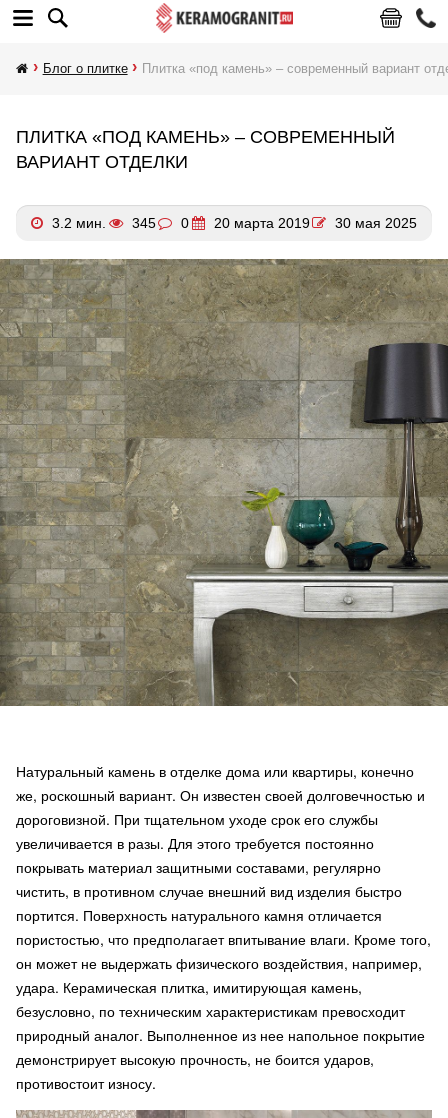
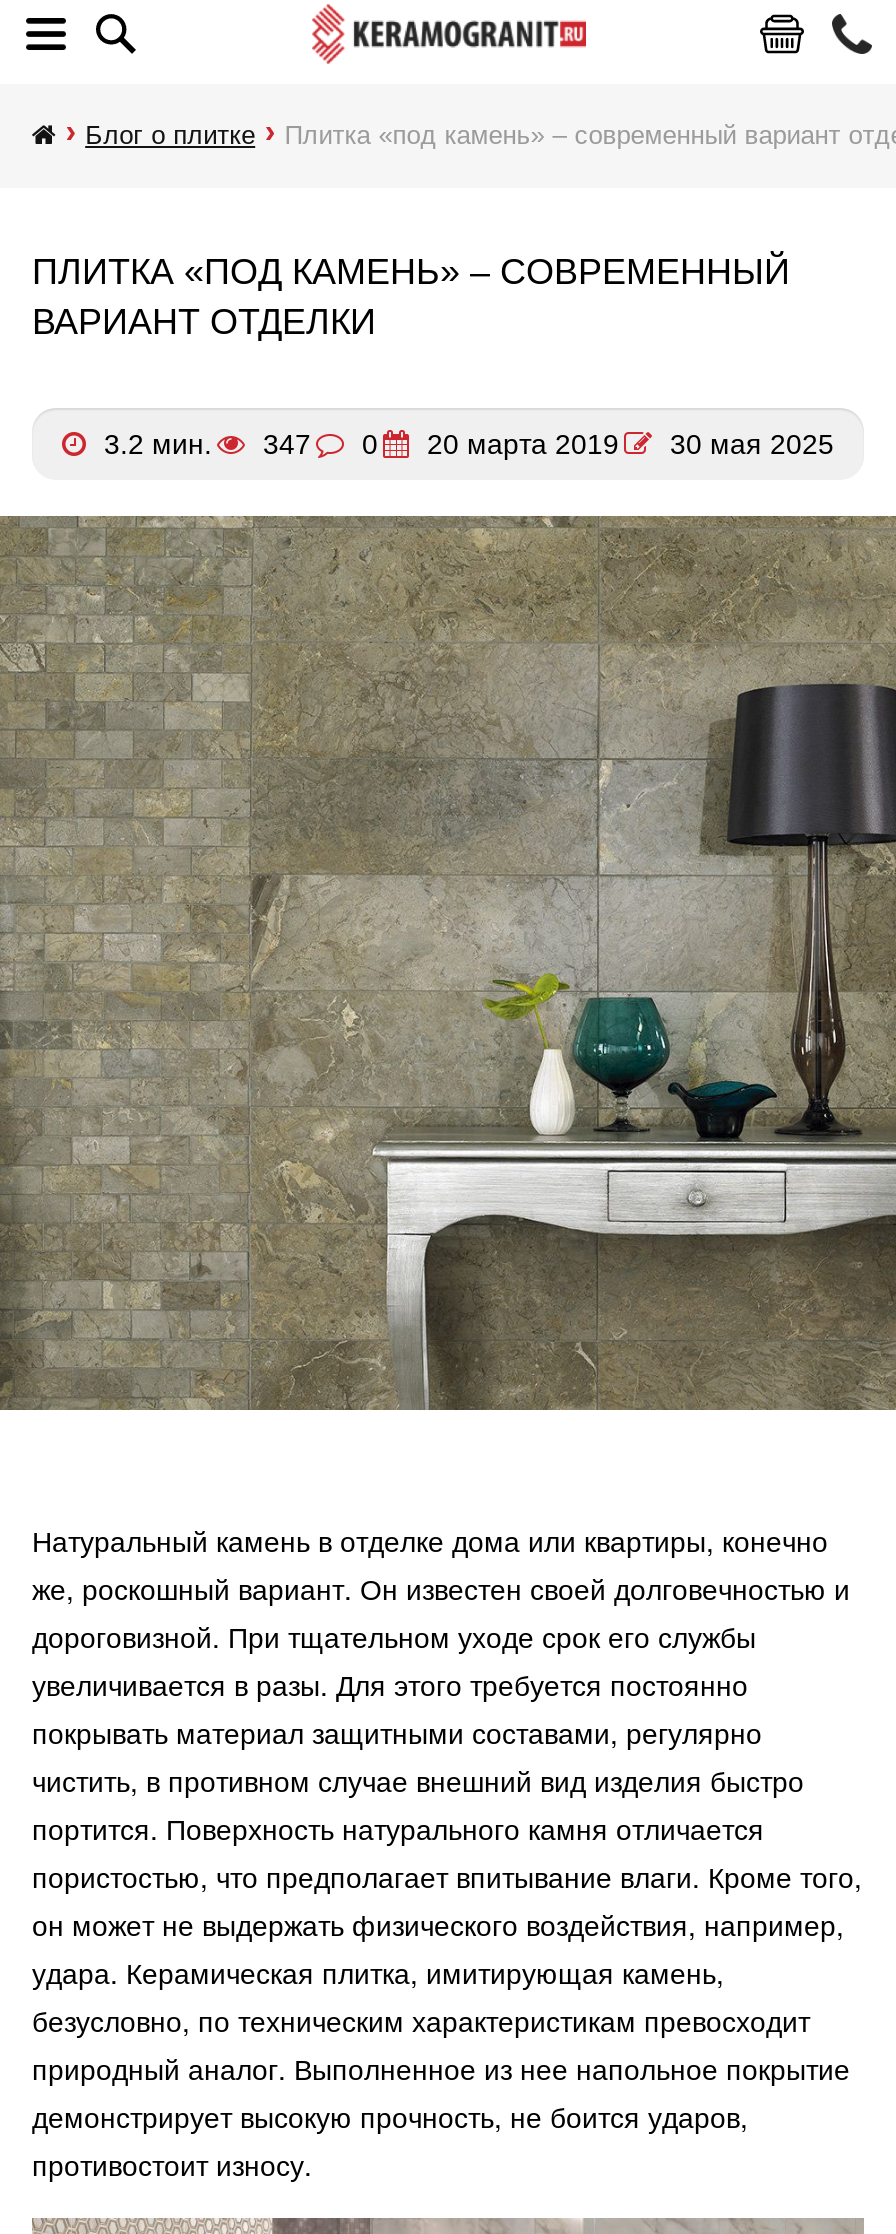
[48,215,417,231] 3.2 мин. 345 0 20 марта 2019 30 мая 2025 -> [96,428,834,460] 3.2 мин. 347 0 20 марта 2019 30 мая 2025

